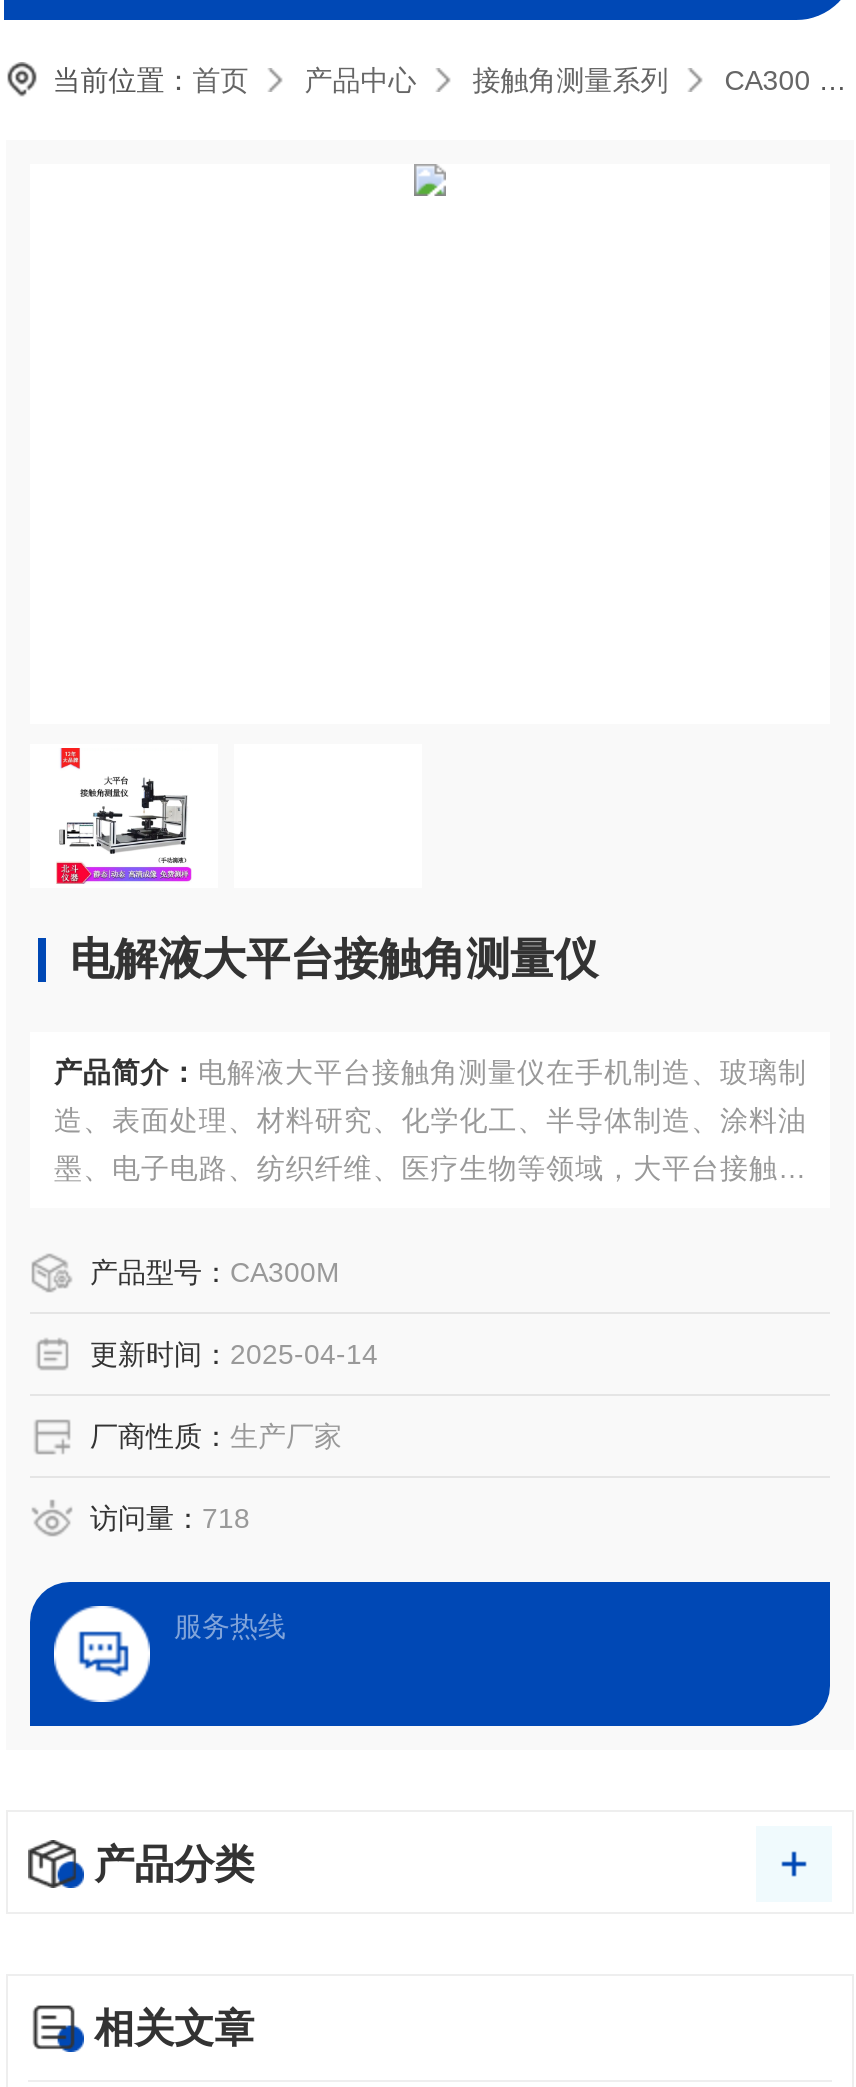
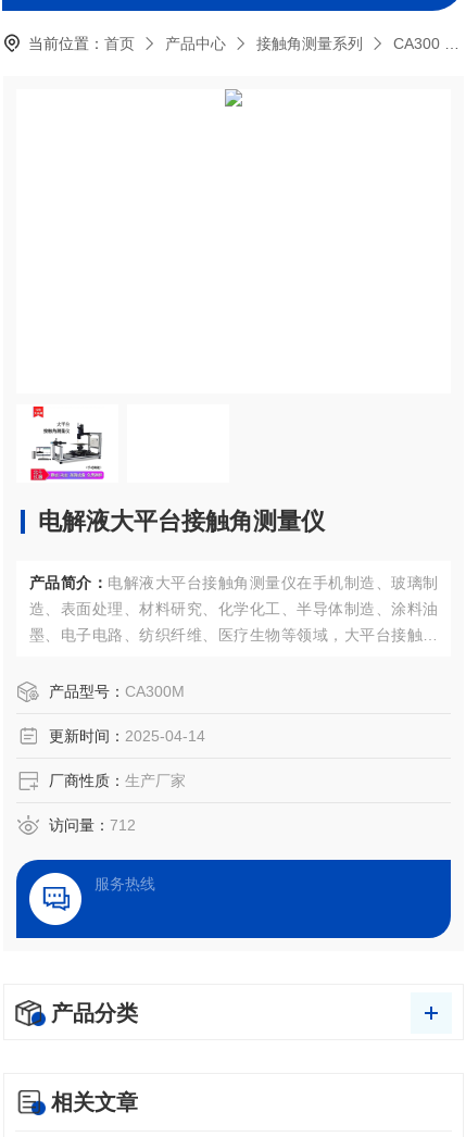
[90,1502,250,1534] 访问量：718 -> [49,816,136,834] 访问量：712

